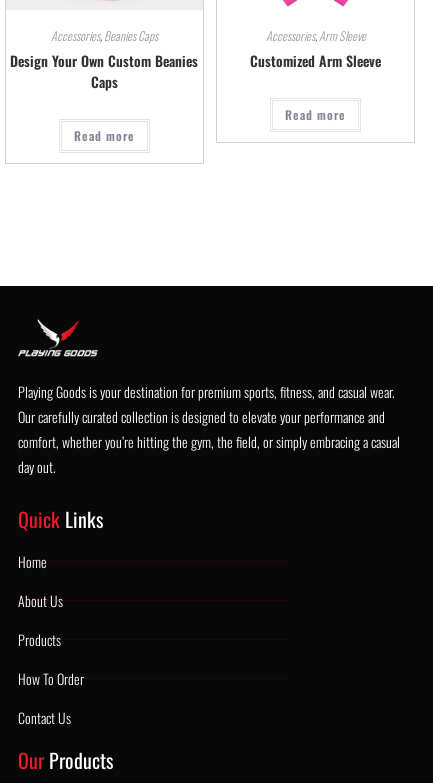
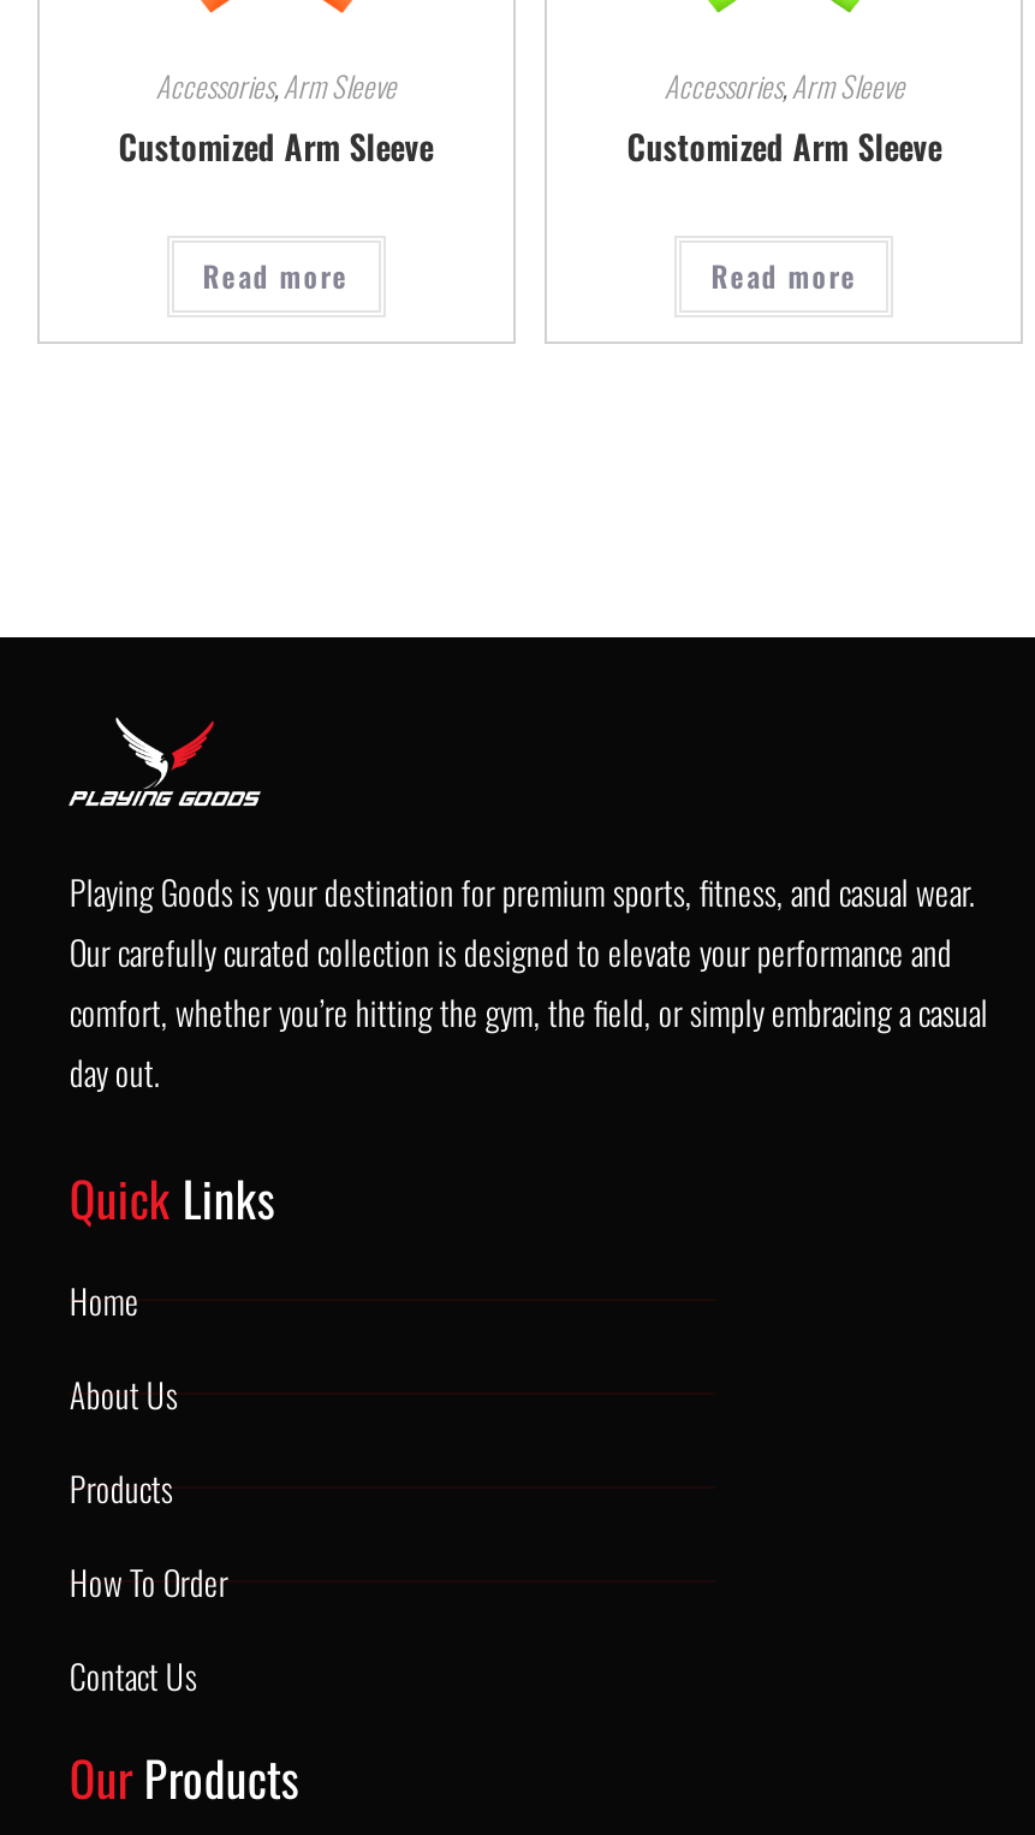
[10,27,198,92] Accessories, Beanies Caps | Design Your Own Custom Beanies | Caps -> [118,64,433,170] Accessories, Arm Sleeve | Customized Arm Sleeve

